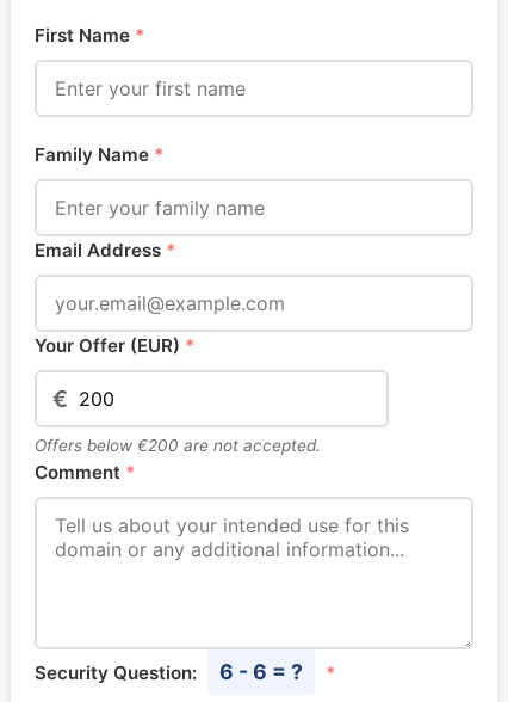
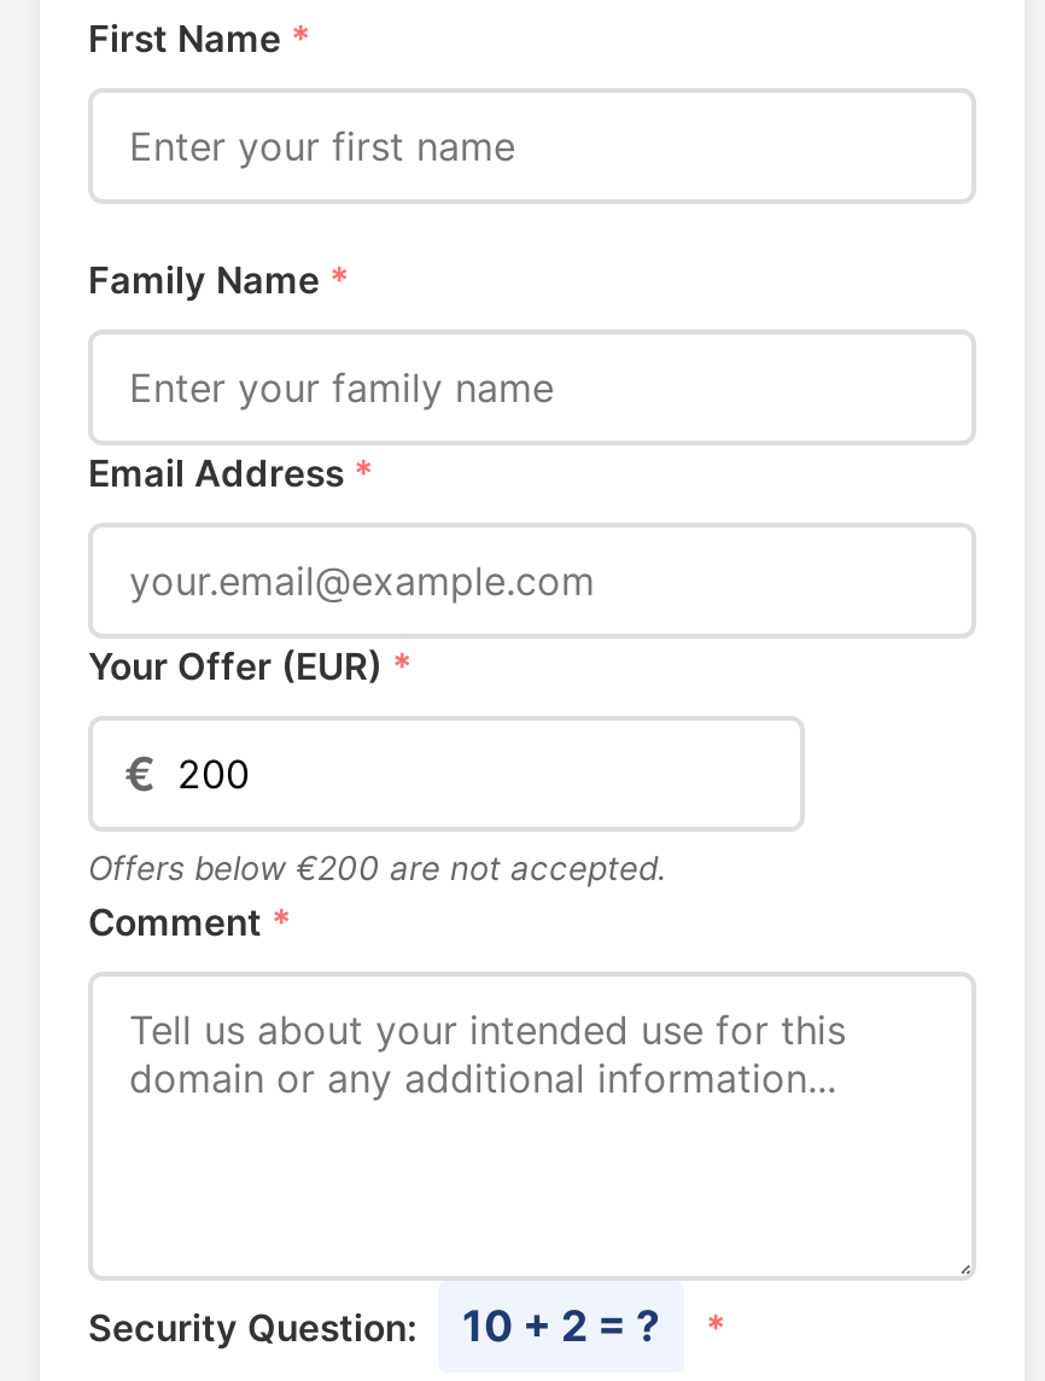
[219,659,303,684] 6 - 6 = ? -> [462,1300,660,1351] 10 + 2 = ?

